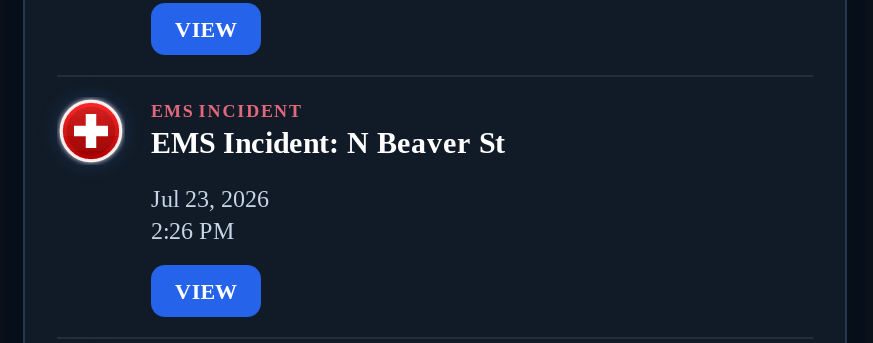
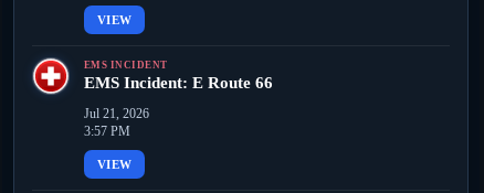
[151,127,505,159] EMS Incident: N Beaver St -> [84,74,273,92] EMS Incident: E Route 66
[151,185,269,213] Jul 23, 2026 -> [84,106,149,121] Jul 21, 2026
[151,217,235,245] 2:26 PM -> [84,124,130,139] 3:57 PM

